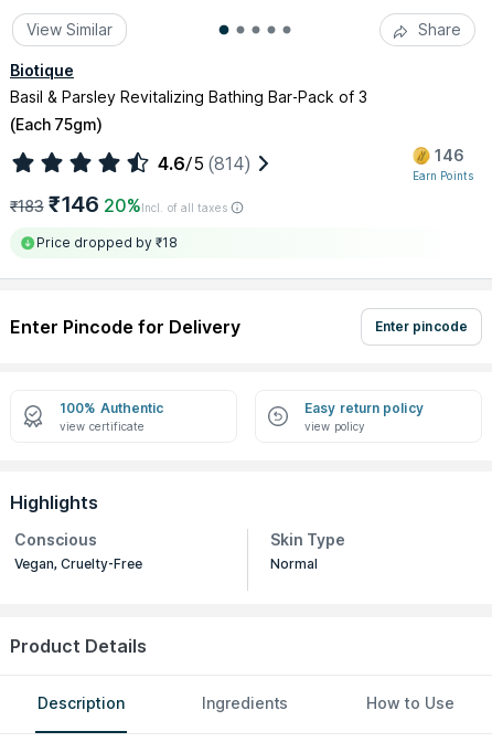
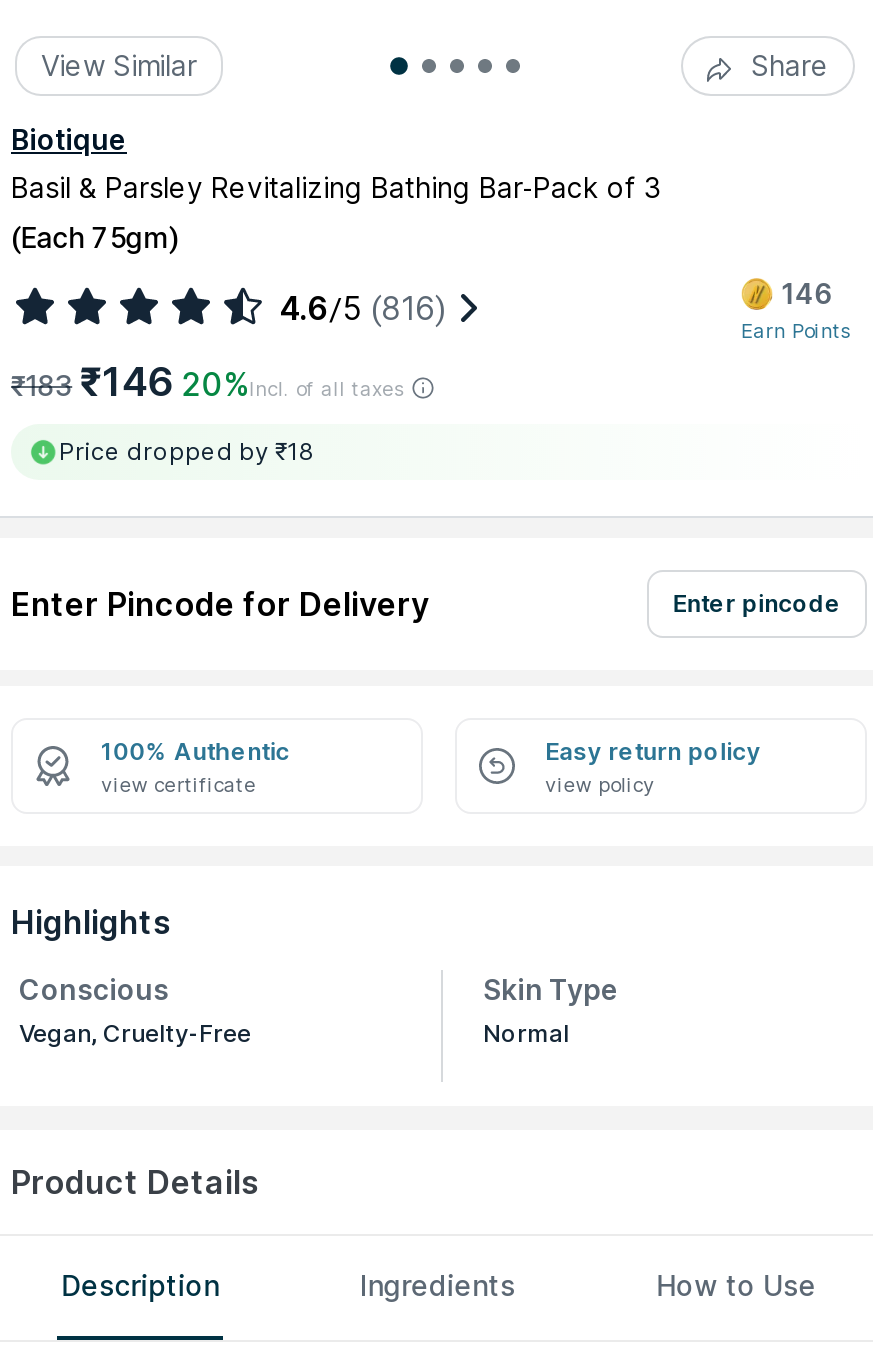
[158,152,250,175] 4.6/5 (814) -> [279,288,445,328] 4.6/5 (816)

